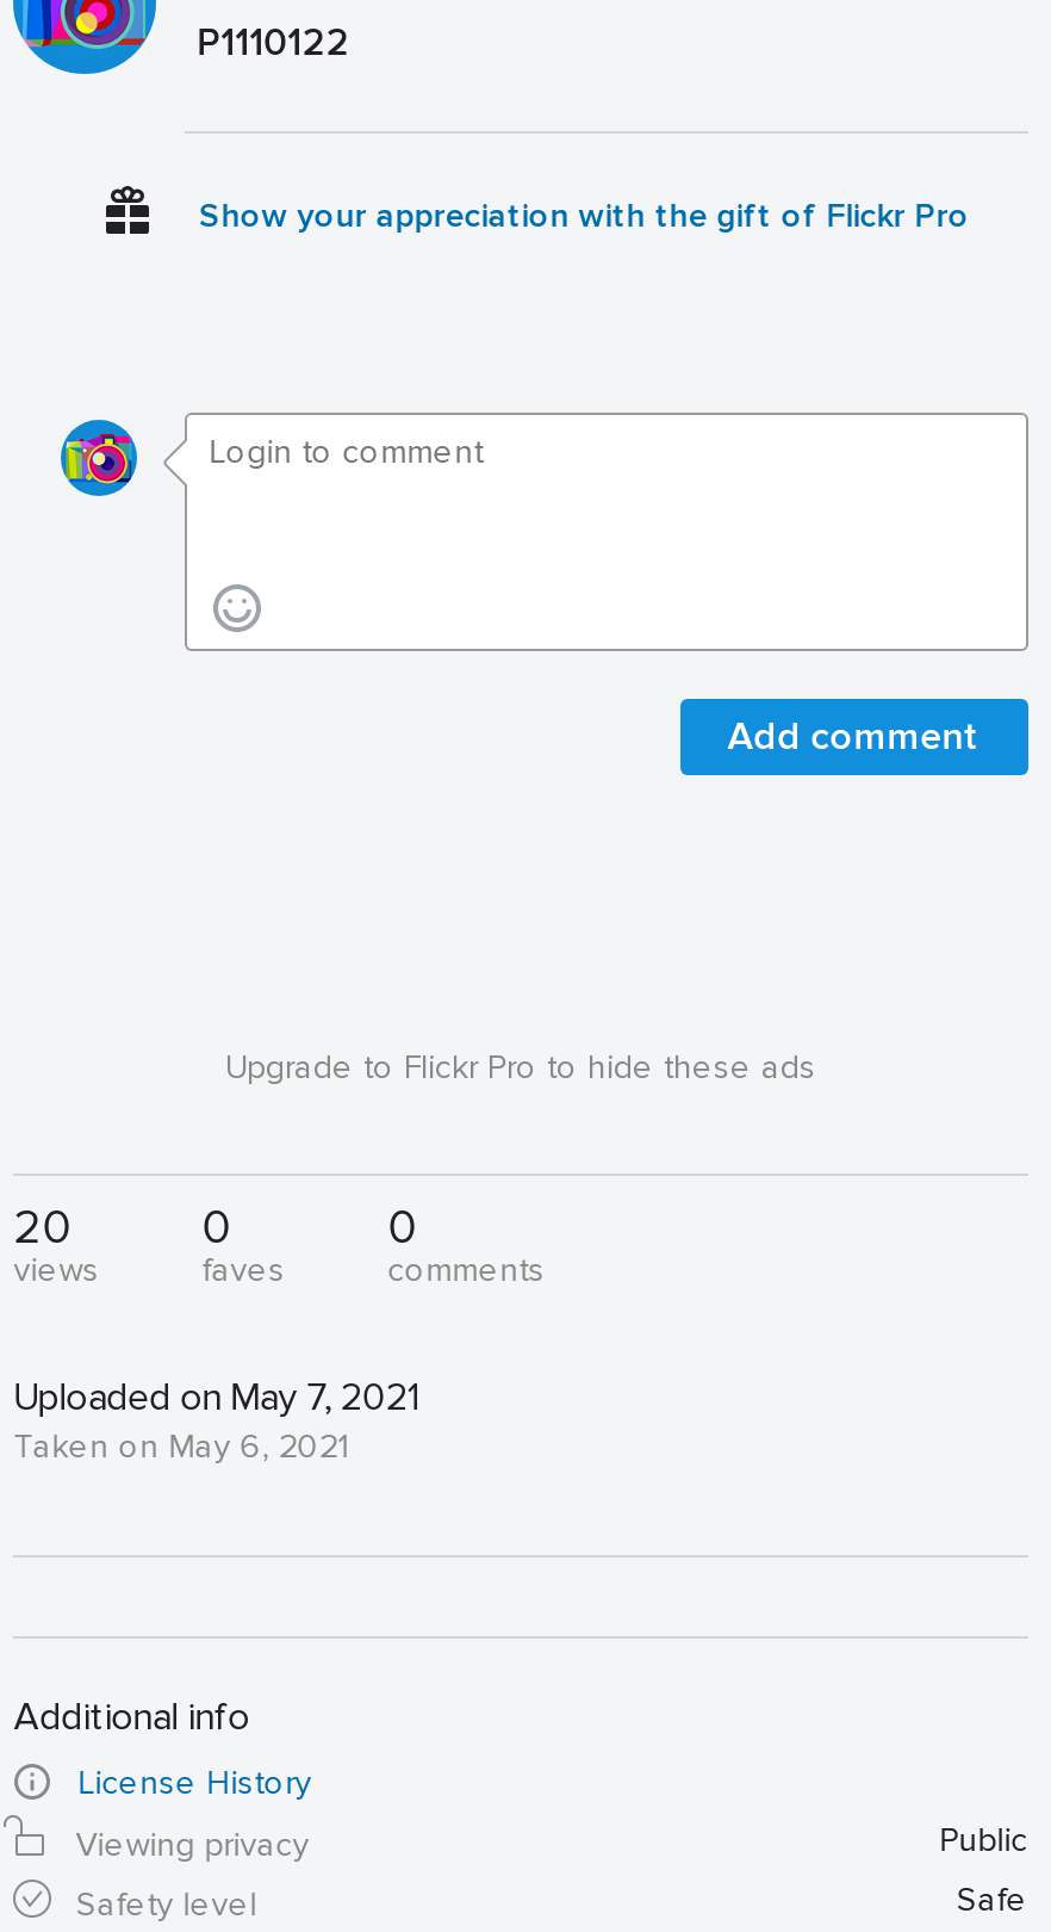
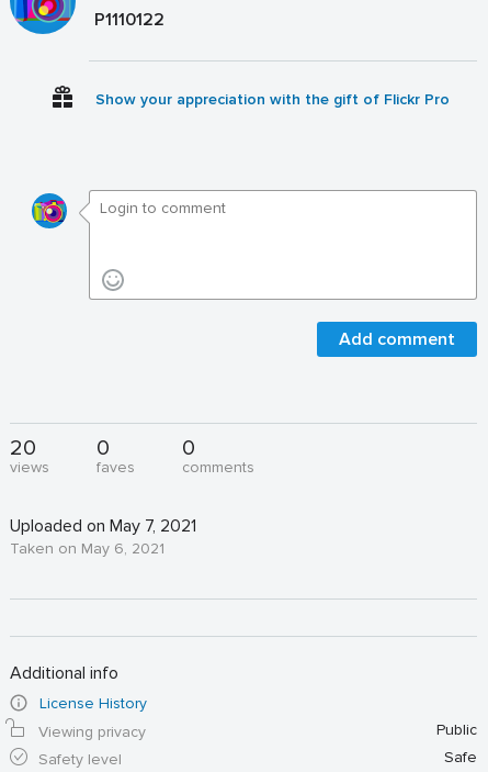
[225,1047,816,1088] Upgrade to Flickr Pro to hide these ads -> none

